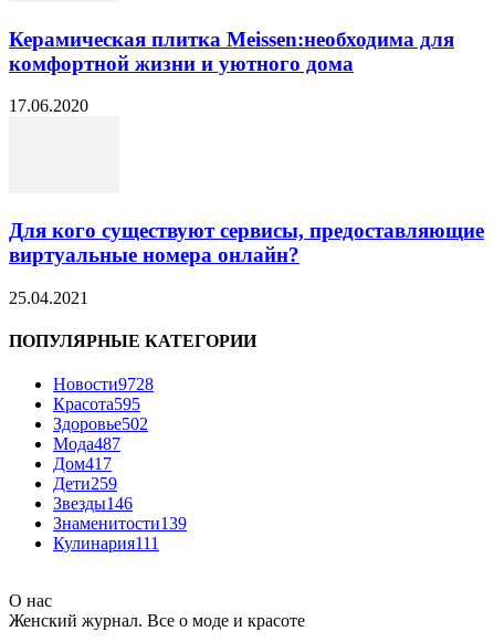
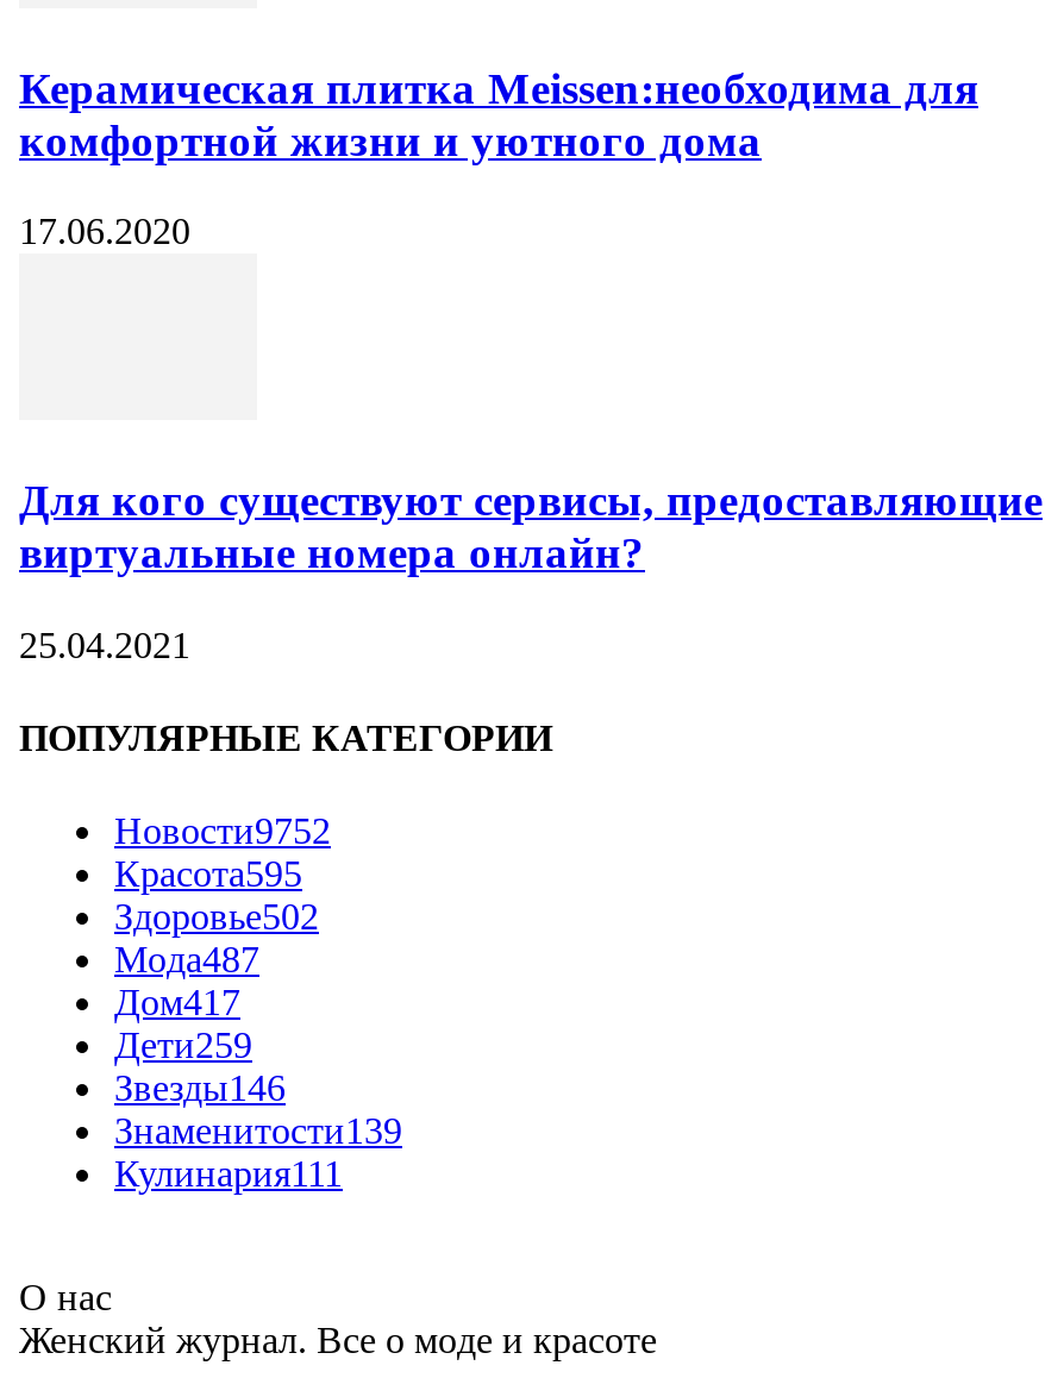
[53,375,154,394] Новости9728 -> [114,811,331,851] Новости9752

